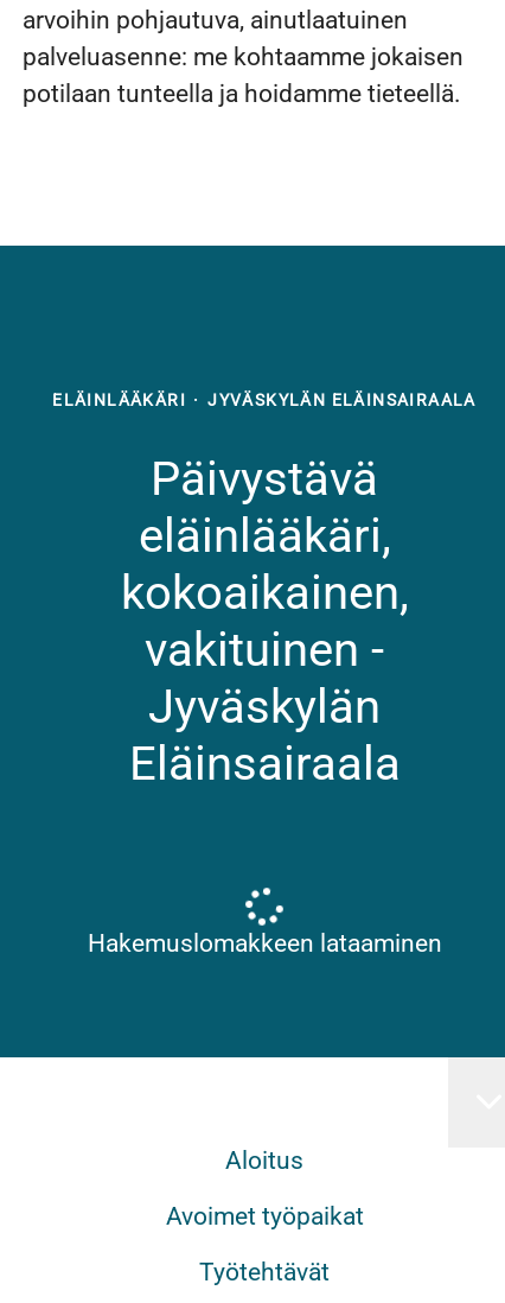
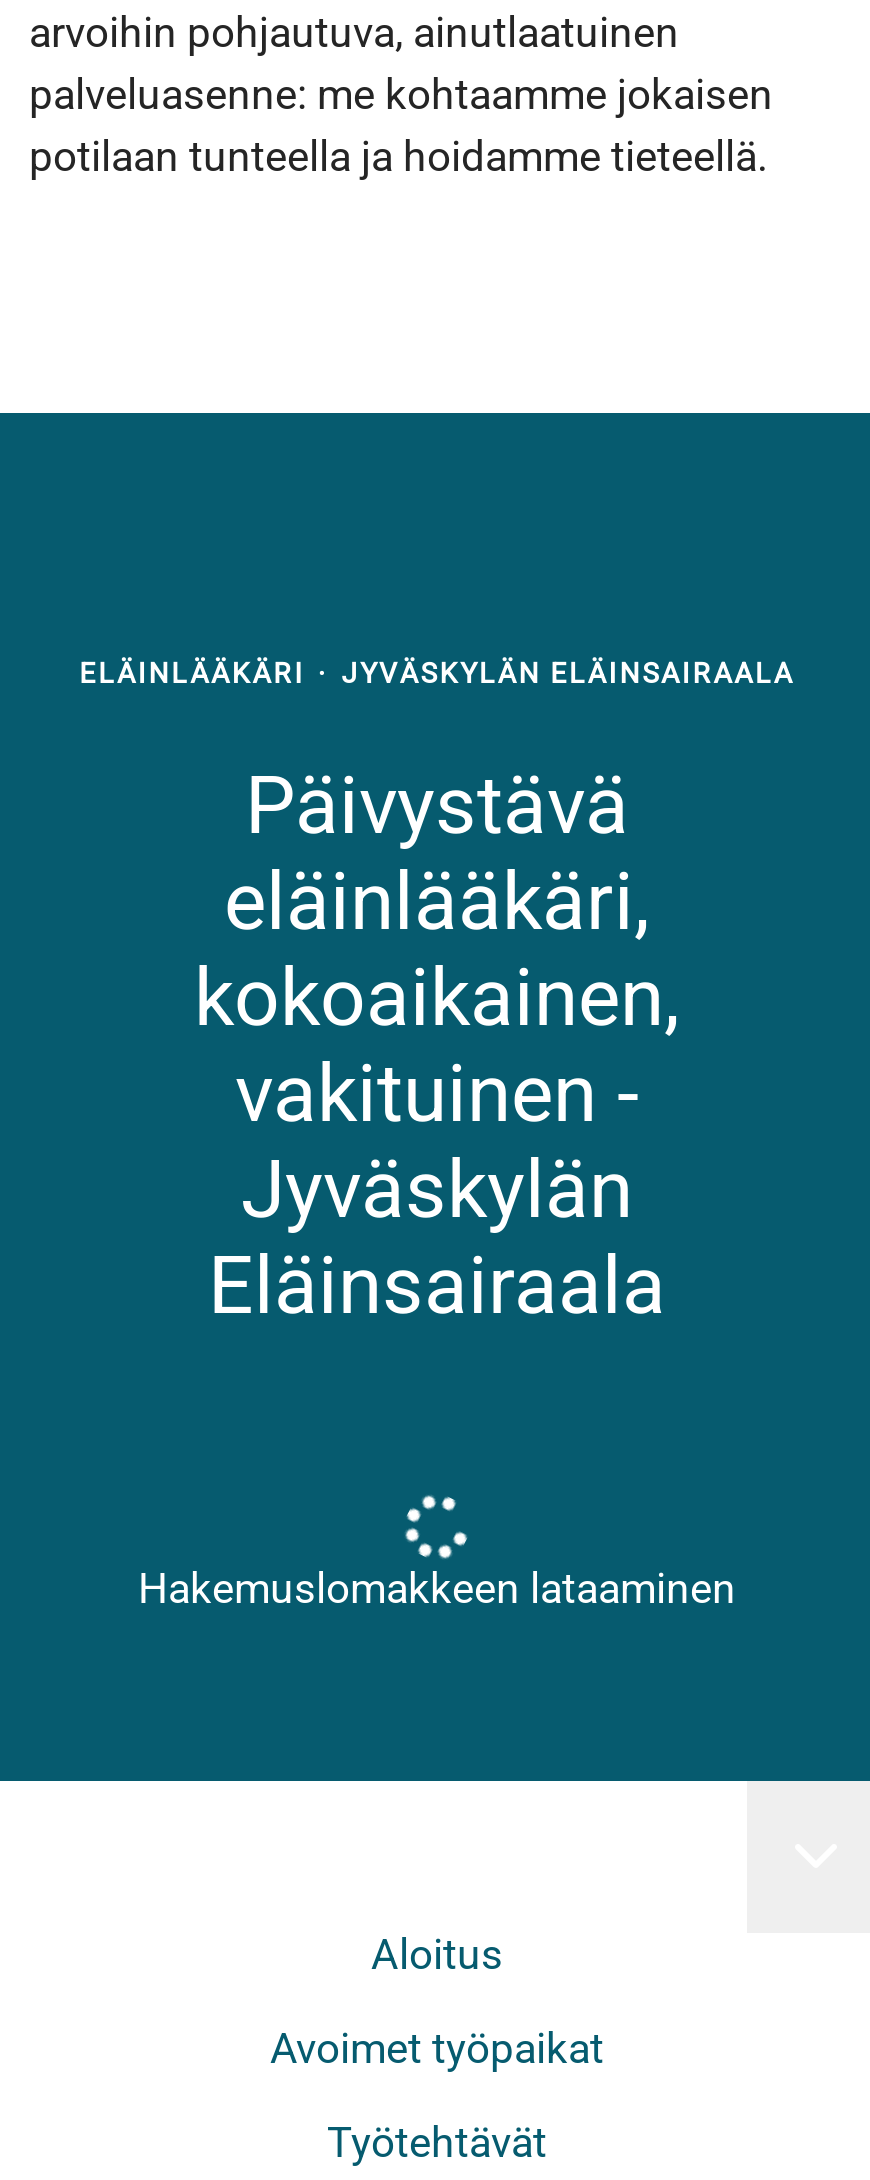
[244,886,285,927] [image] -> [405,1495,469,1559] [image]

